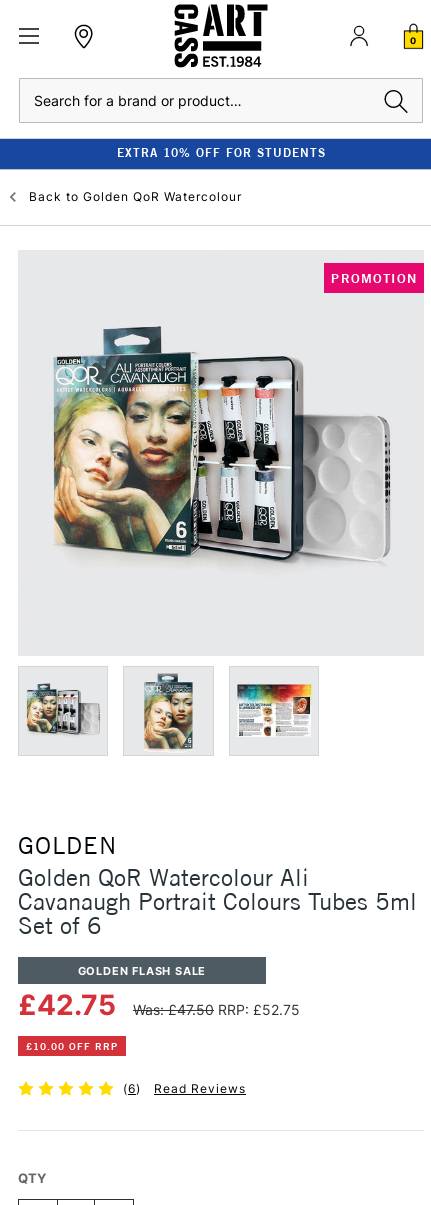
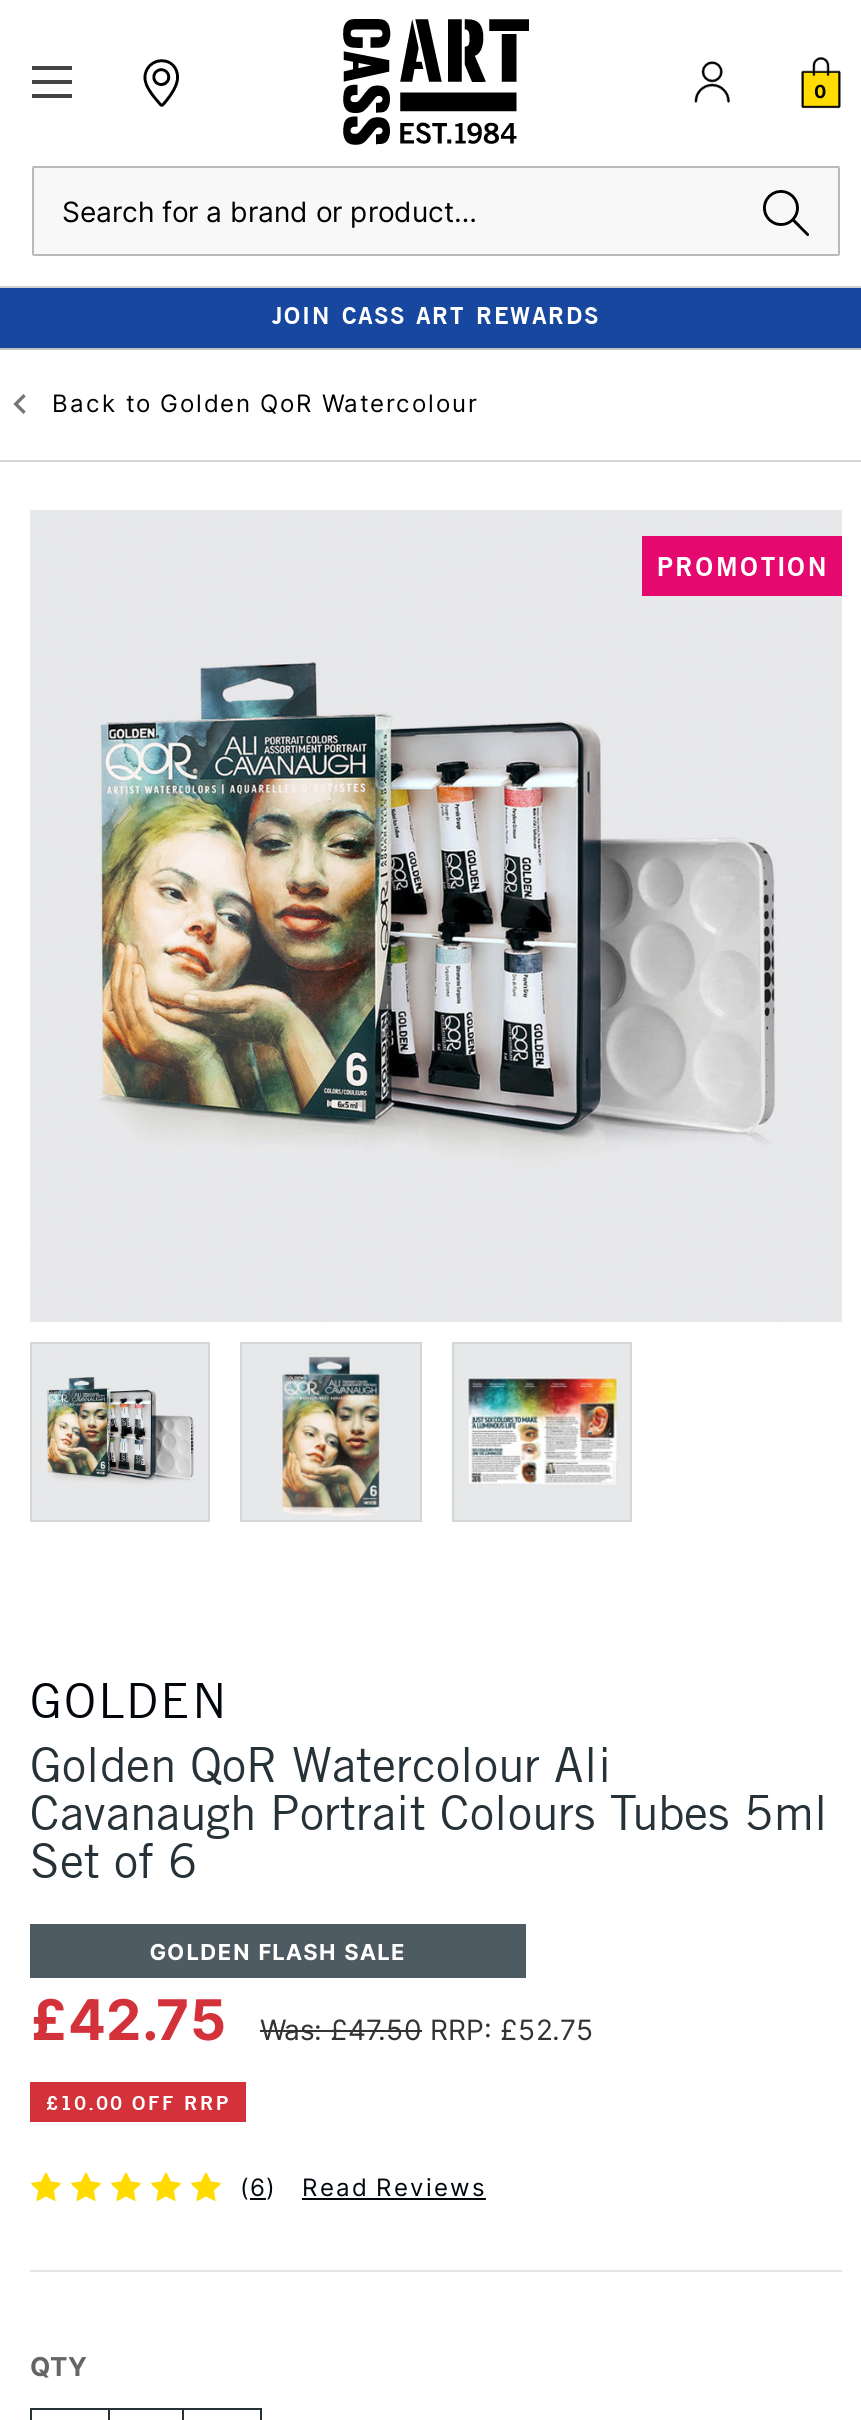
[116,145,325,160] EXTRA 10% OFF FOR STUDENTS -> [272,300,600,330] JOIN CASS ART REWARDS

